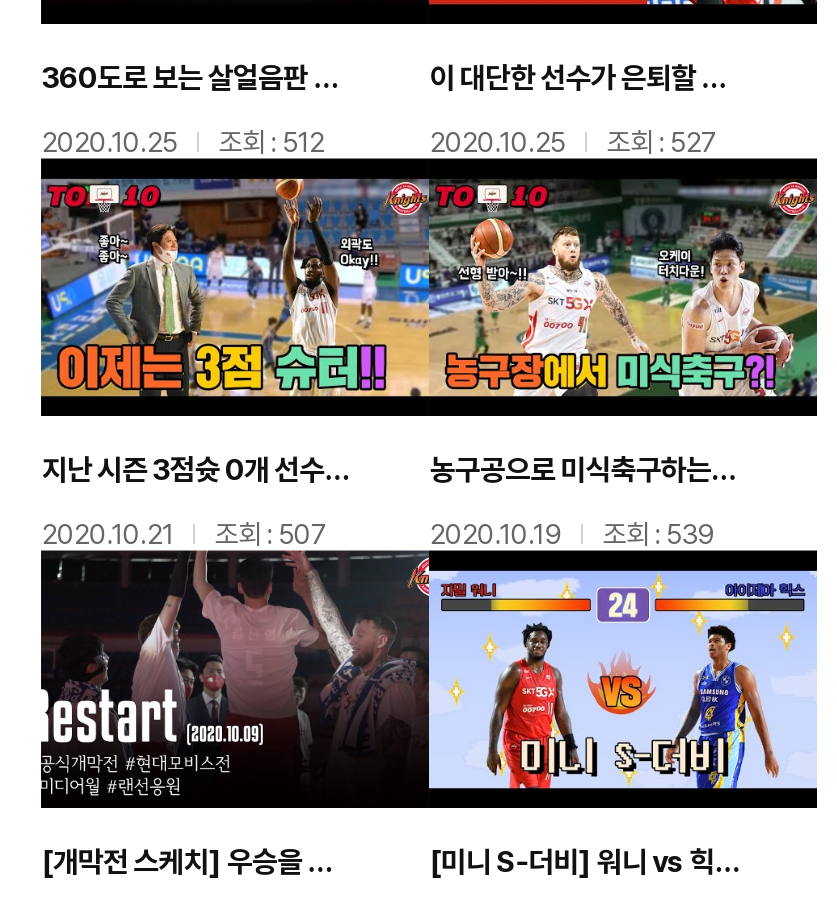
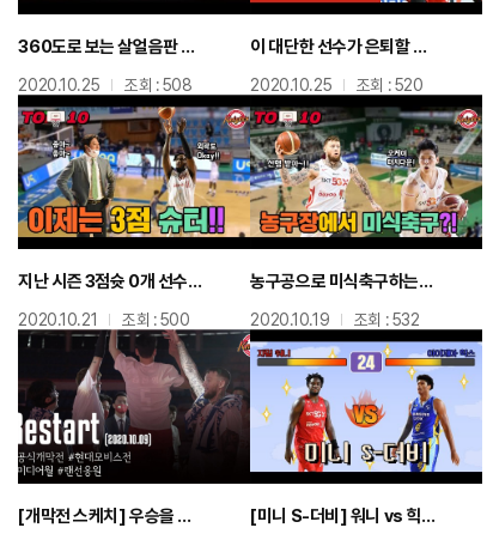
[42,126,324,158] 2020.10.25 조회 : 512 -> [18,75,192,94] 2020.10.25 조회 : 508
[430,126,716,158] 2020.10.25 조회 : 527 -> [251,75,423,94] 2020.10.25 조회 : 520
[42,518,326,550] 2020.10.21 조회 : 507 -> [18,310,190,329] 2020.10.21 조회 : 500
[430,518,714,550] 2020.10.19 조회 : 539 -> [251,310,420,329] 2020.10.19 조회 : 532

